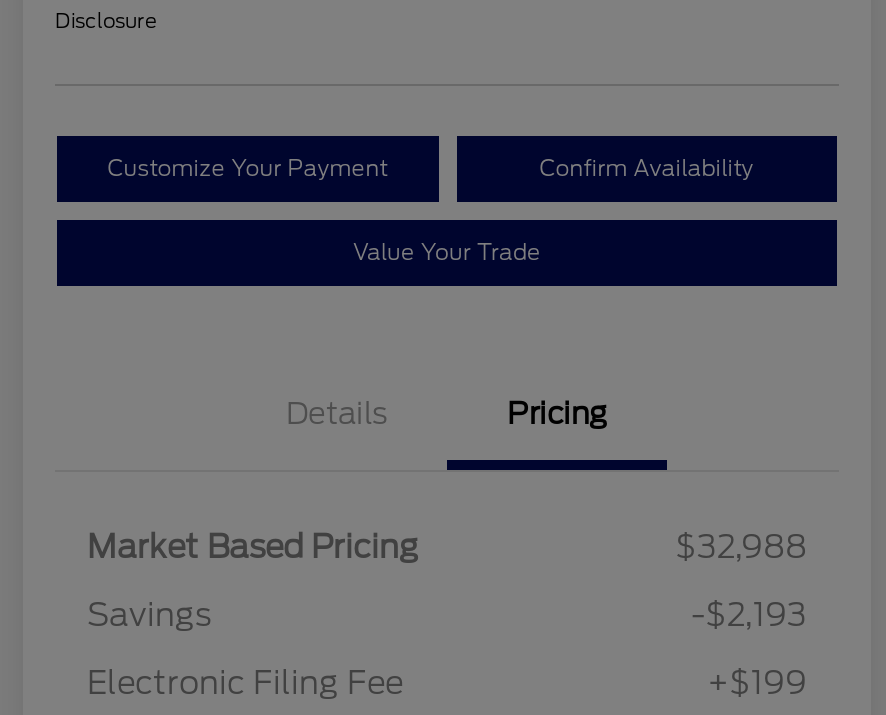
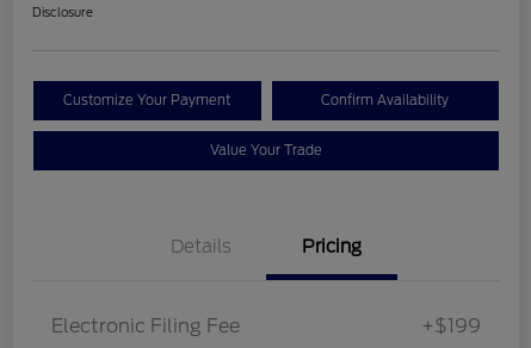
[87,528,807,634] Market Based Pricing | $32,988 | Savings | -$2,193 -> none

